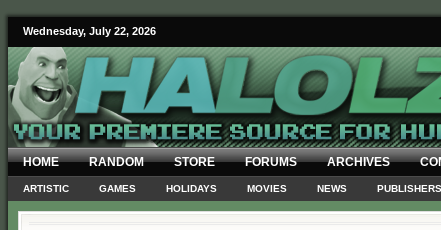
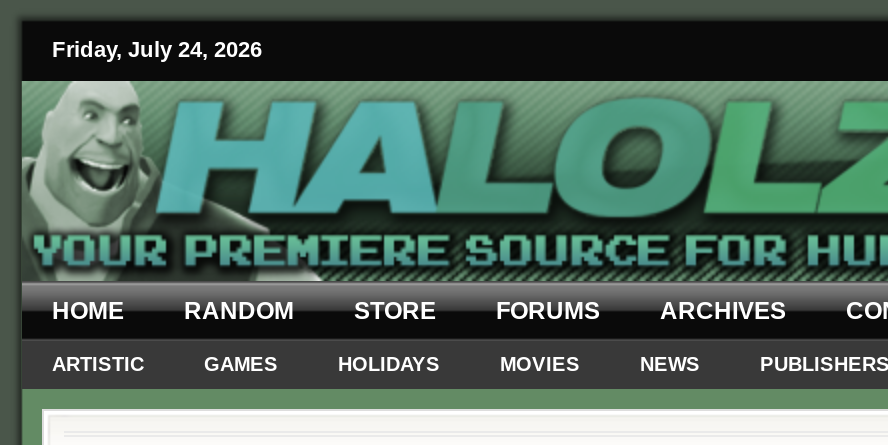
[23,25,156,37] Wednesday, July 22, 2026 -> [52,37,262,61] Friday, July 24, 2026

